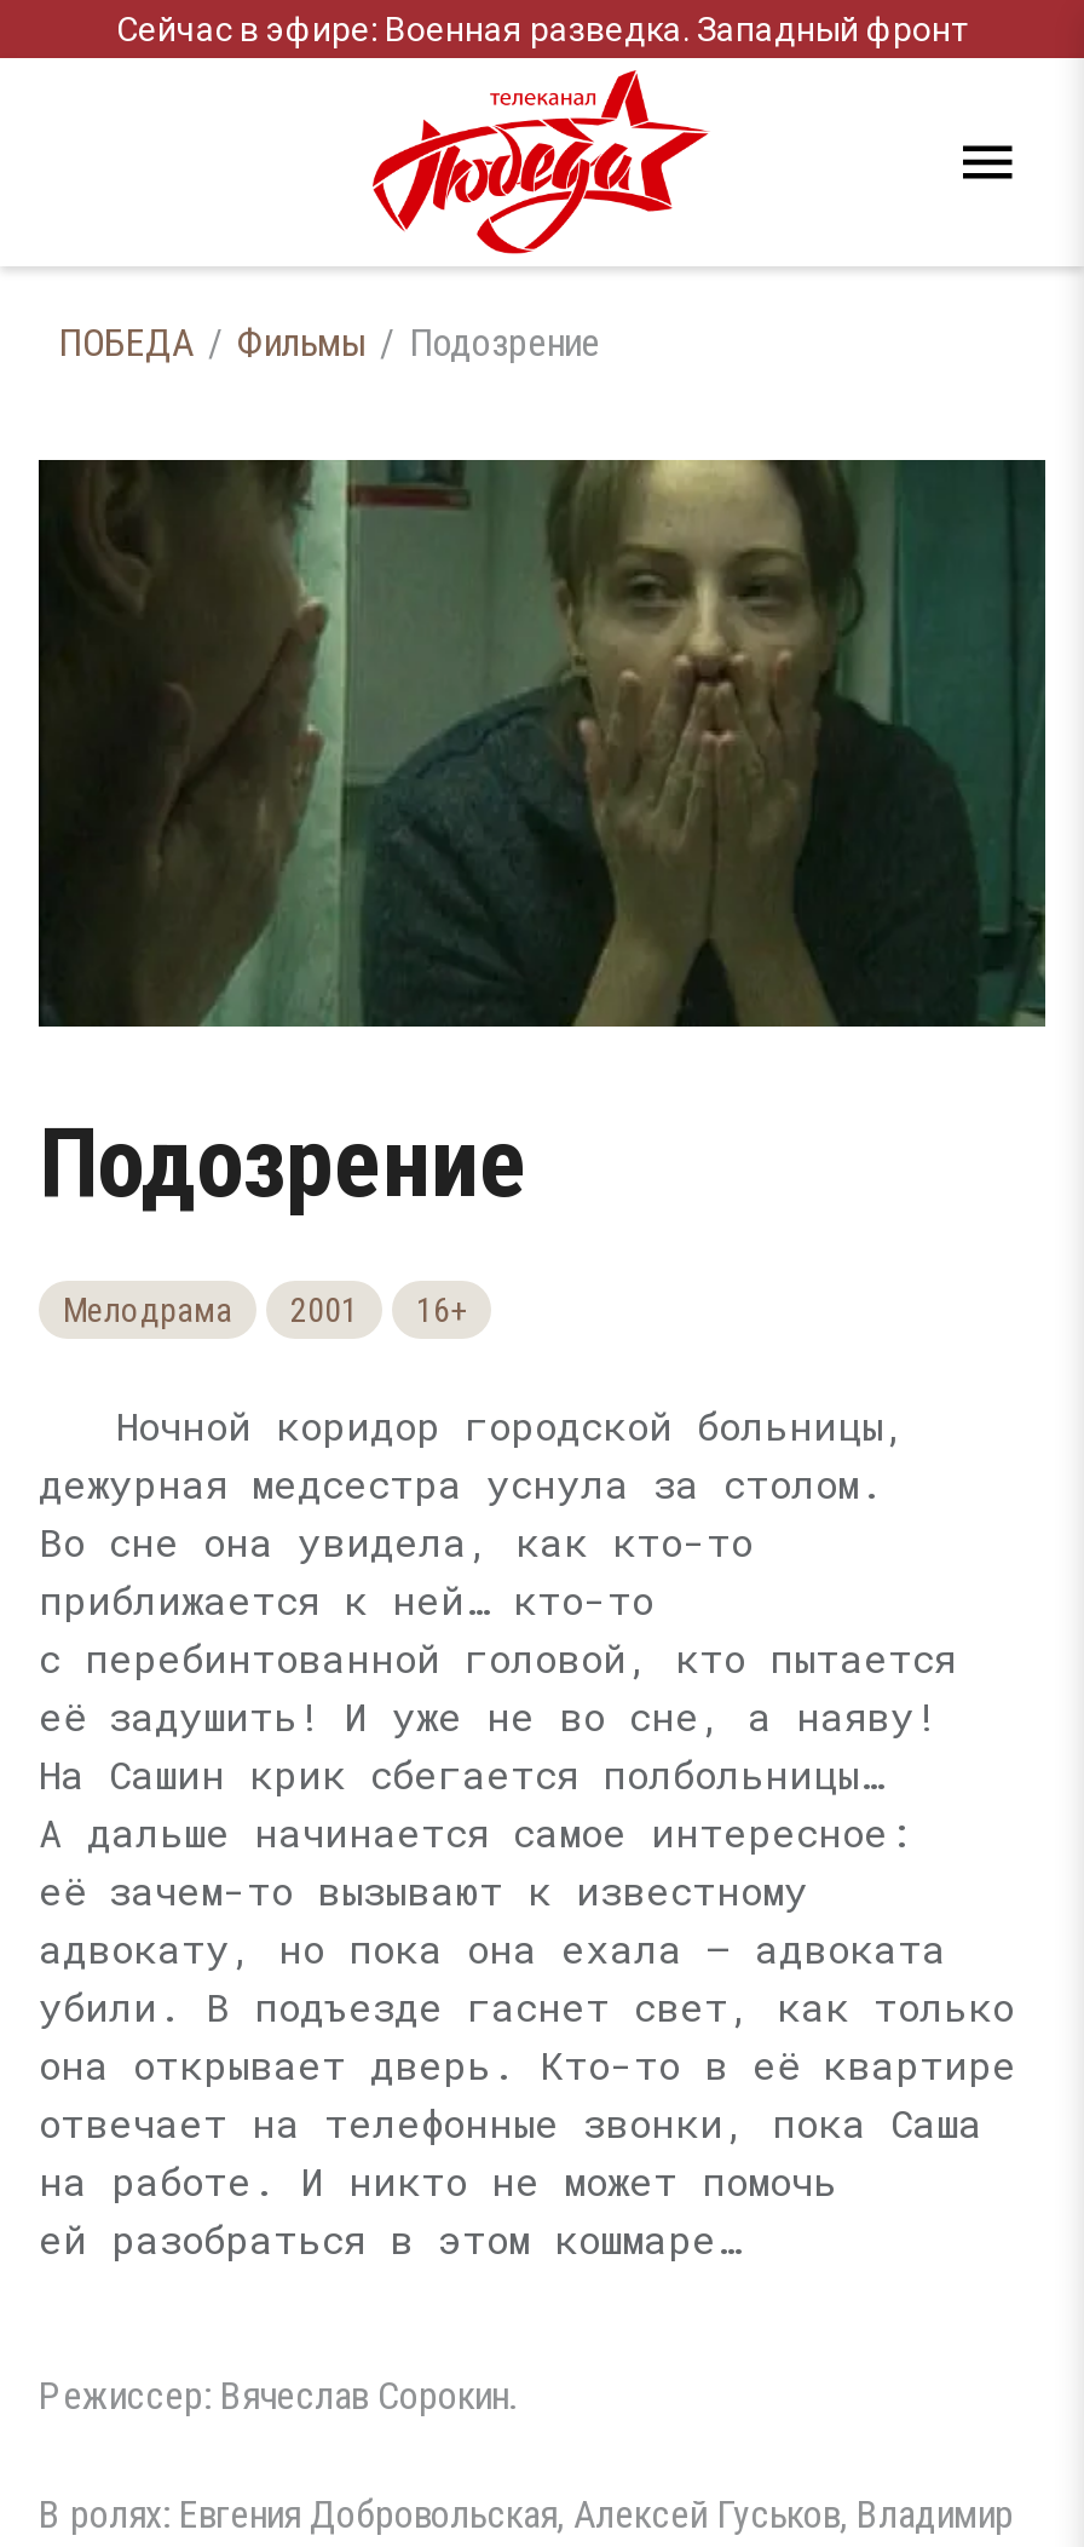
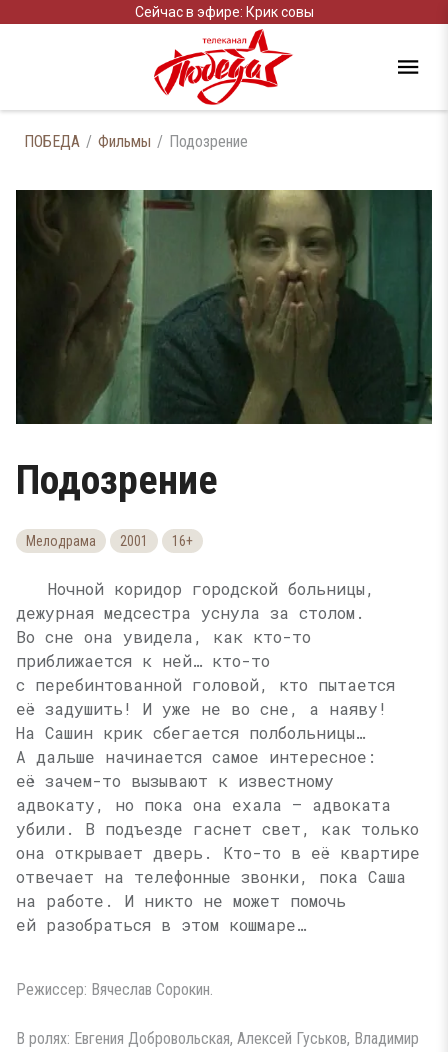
[116,10,968,48] Сейчас в эфире: Военная разведка. Западный фронт -> [134,4,313,20] Сейчас в эфире: Крик совы

